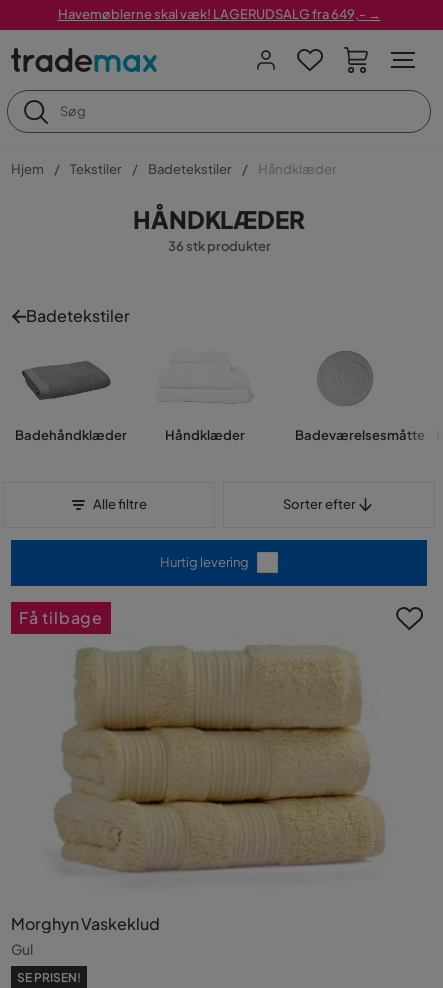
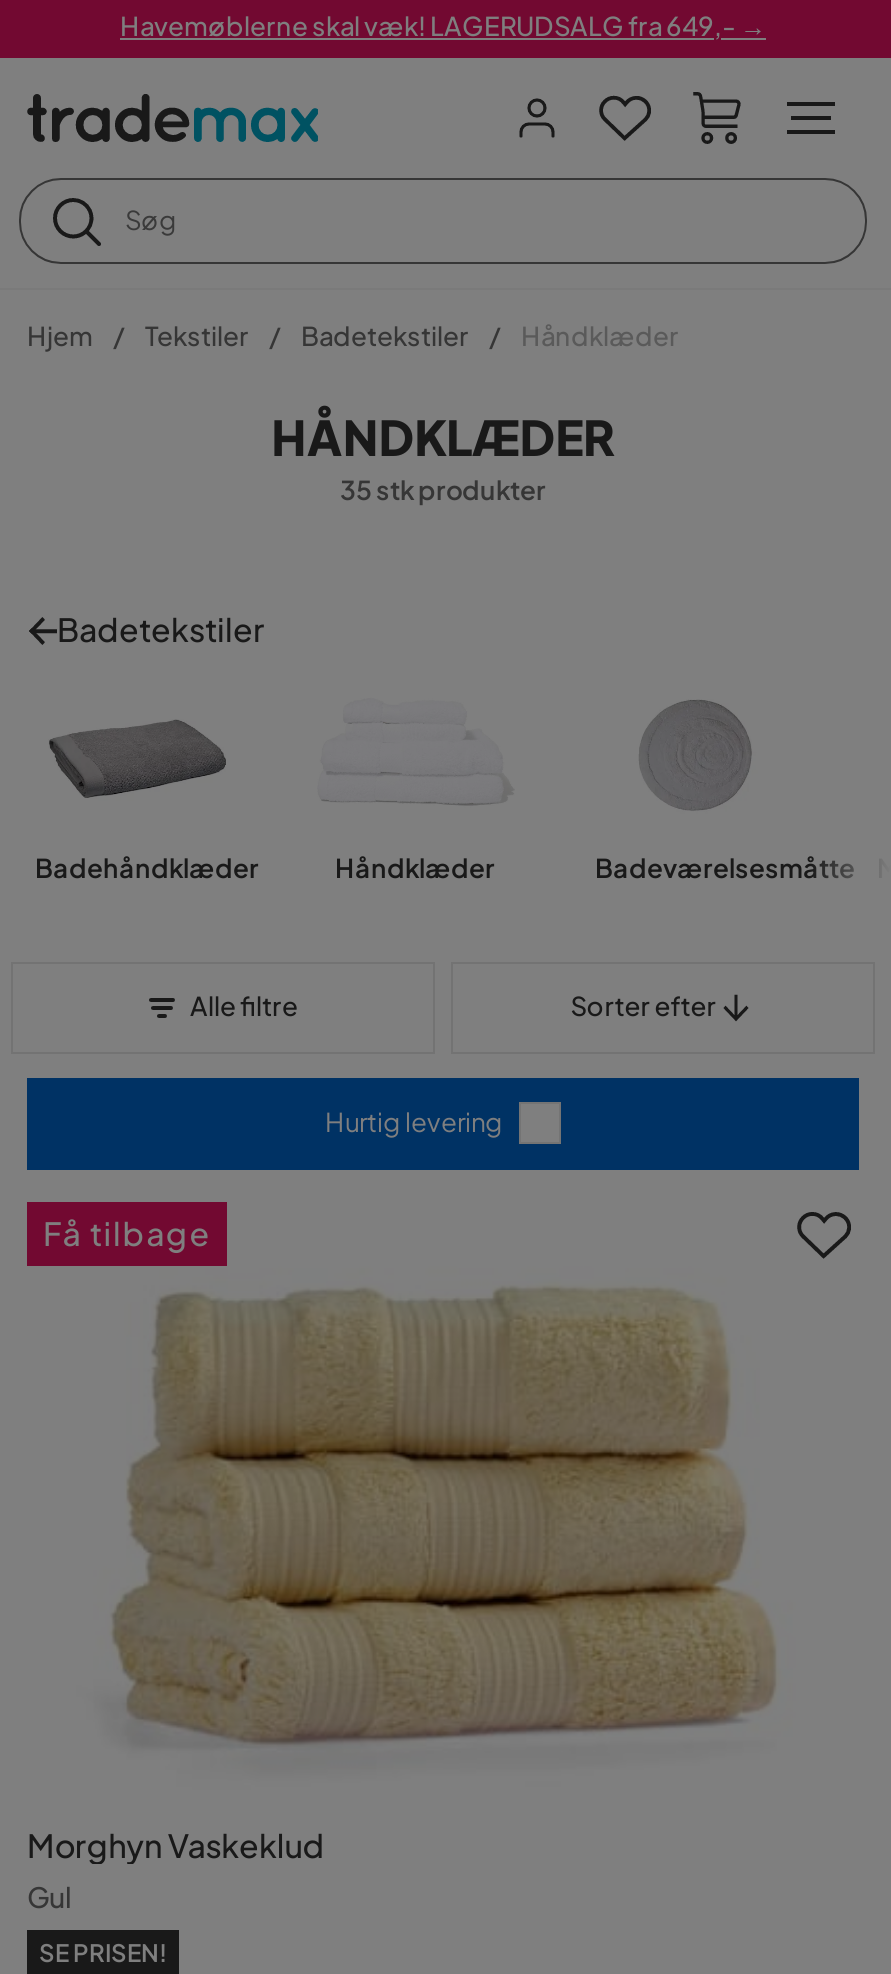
[167,238,270,254] 36 stk produkter -> [340,474,546,506] 35 stk produkter

